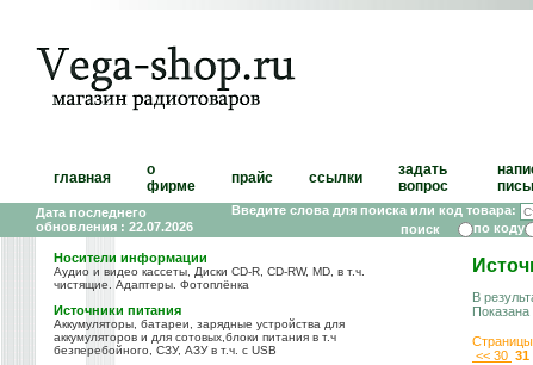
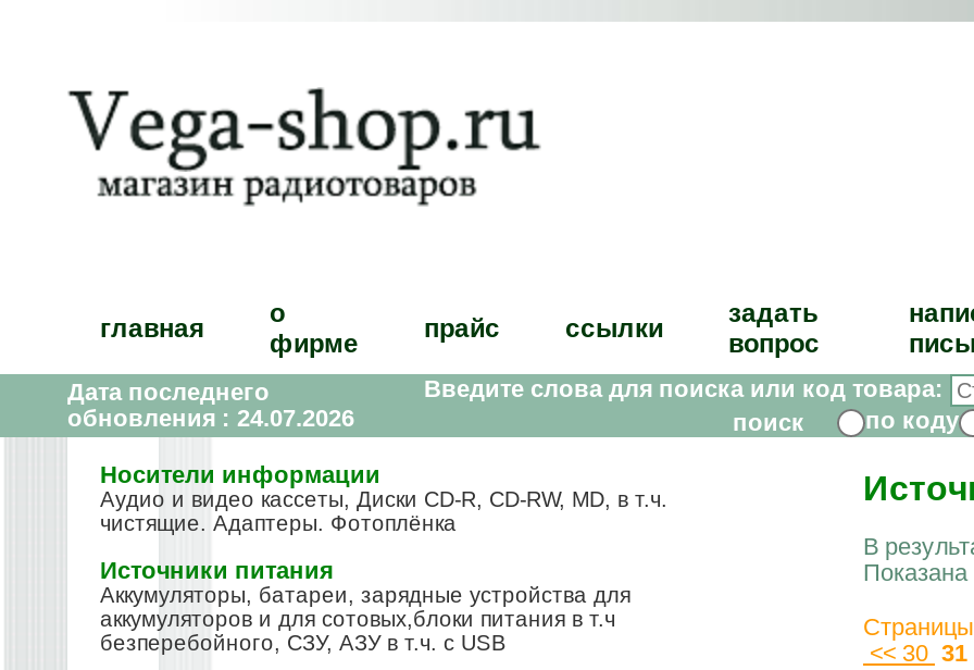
[36,219,193,234] обновления : 22.07.2026 -> [67,405,354,431] обновления : 24.07.2026

